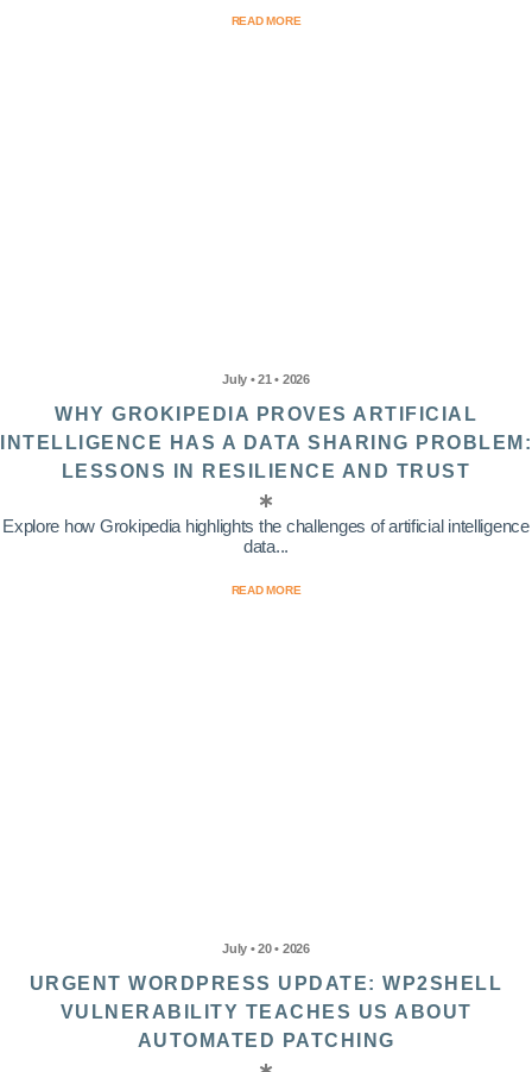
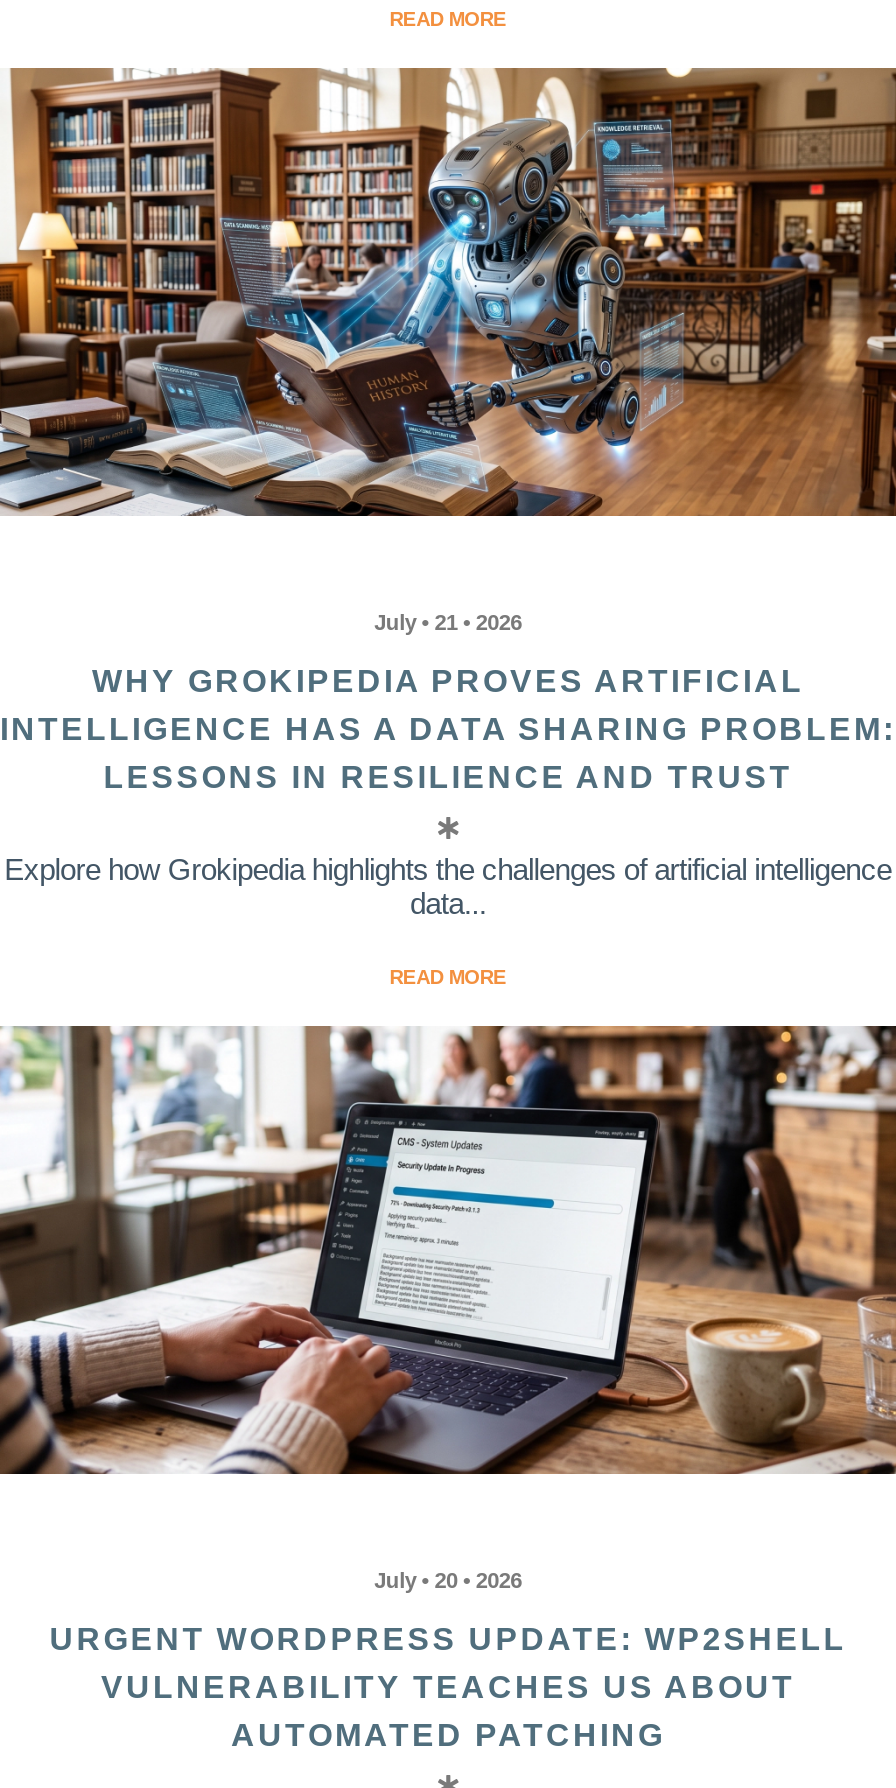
none -> [6,66,890,518] [image]
none -> [6,1024,890,1476] [image]

